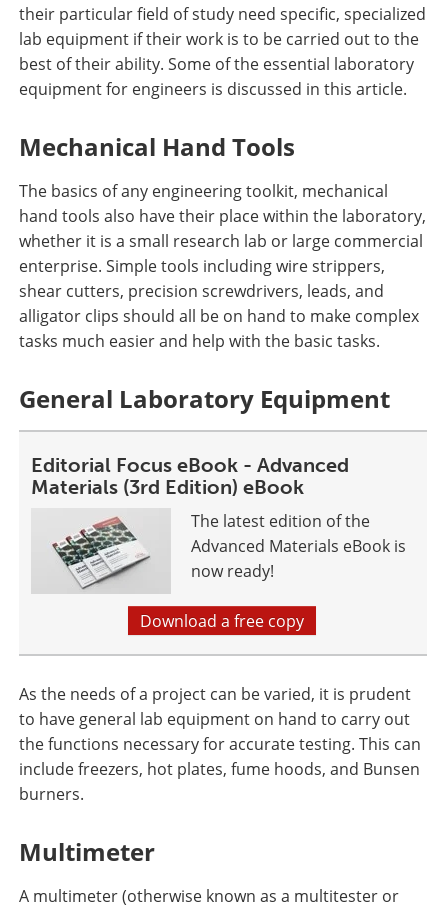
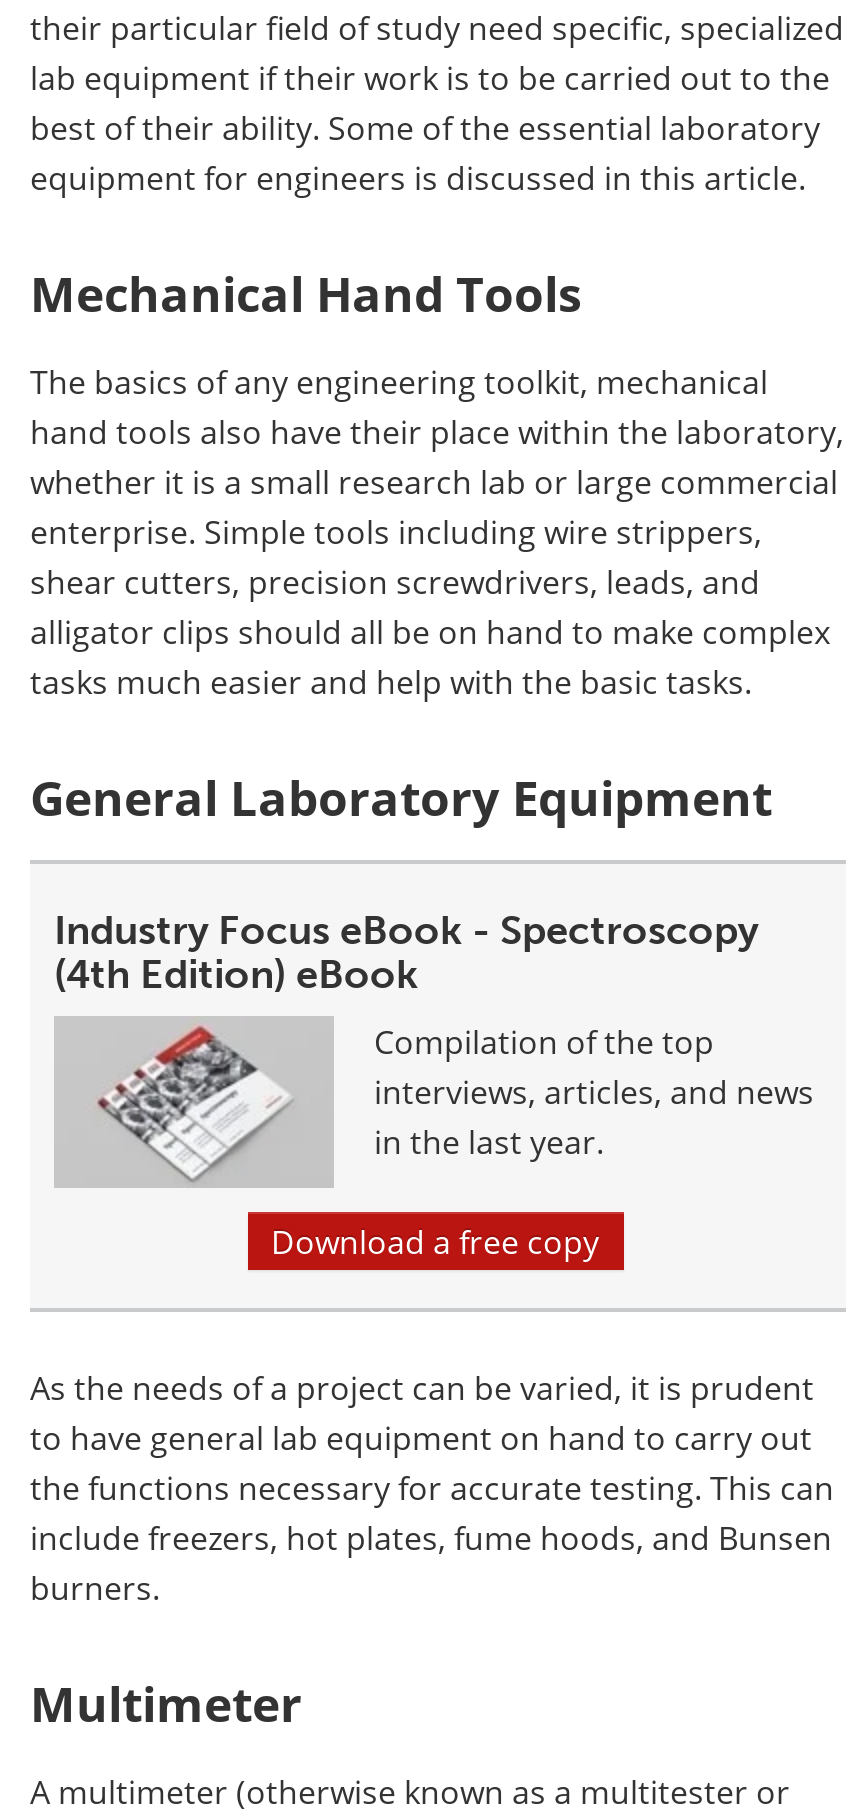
[31,453,349,499] Editorial Focus eBook - Advanced | Materials (3rd Edition) eBook -> [54,906,758,998] Industry Focus eBook - Spectroscopy | (4th Edition) eBook
[34,510,150,591] [image] -> [58,1018,296,1184] [image]
[191,510,406,581] The latest edition of the | Advanced Materials eBook is | now ready! -> [374,1020,814,1162] Compilation of the top | interviews, articles, and news | in the last year.

